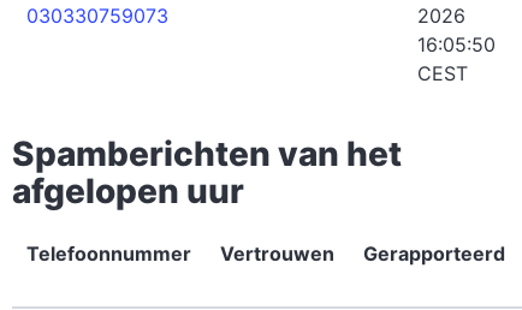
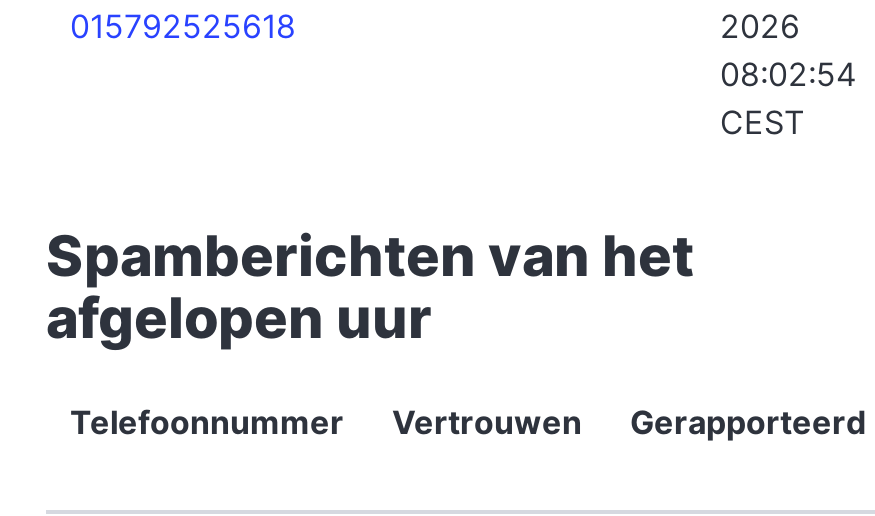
[26,4,168,28] 030330759073 -> [70,6,296,46] 015792525618
[417,32,496,56] 16:05:50 -> [720,54,856,94] 08:02:54

